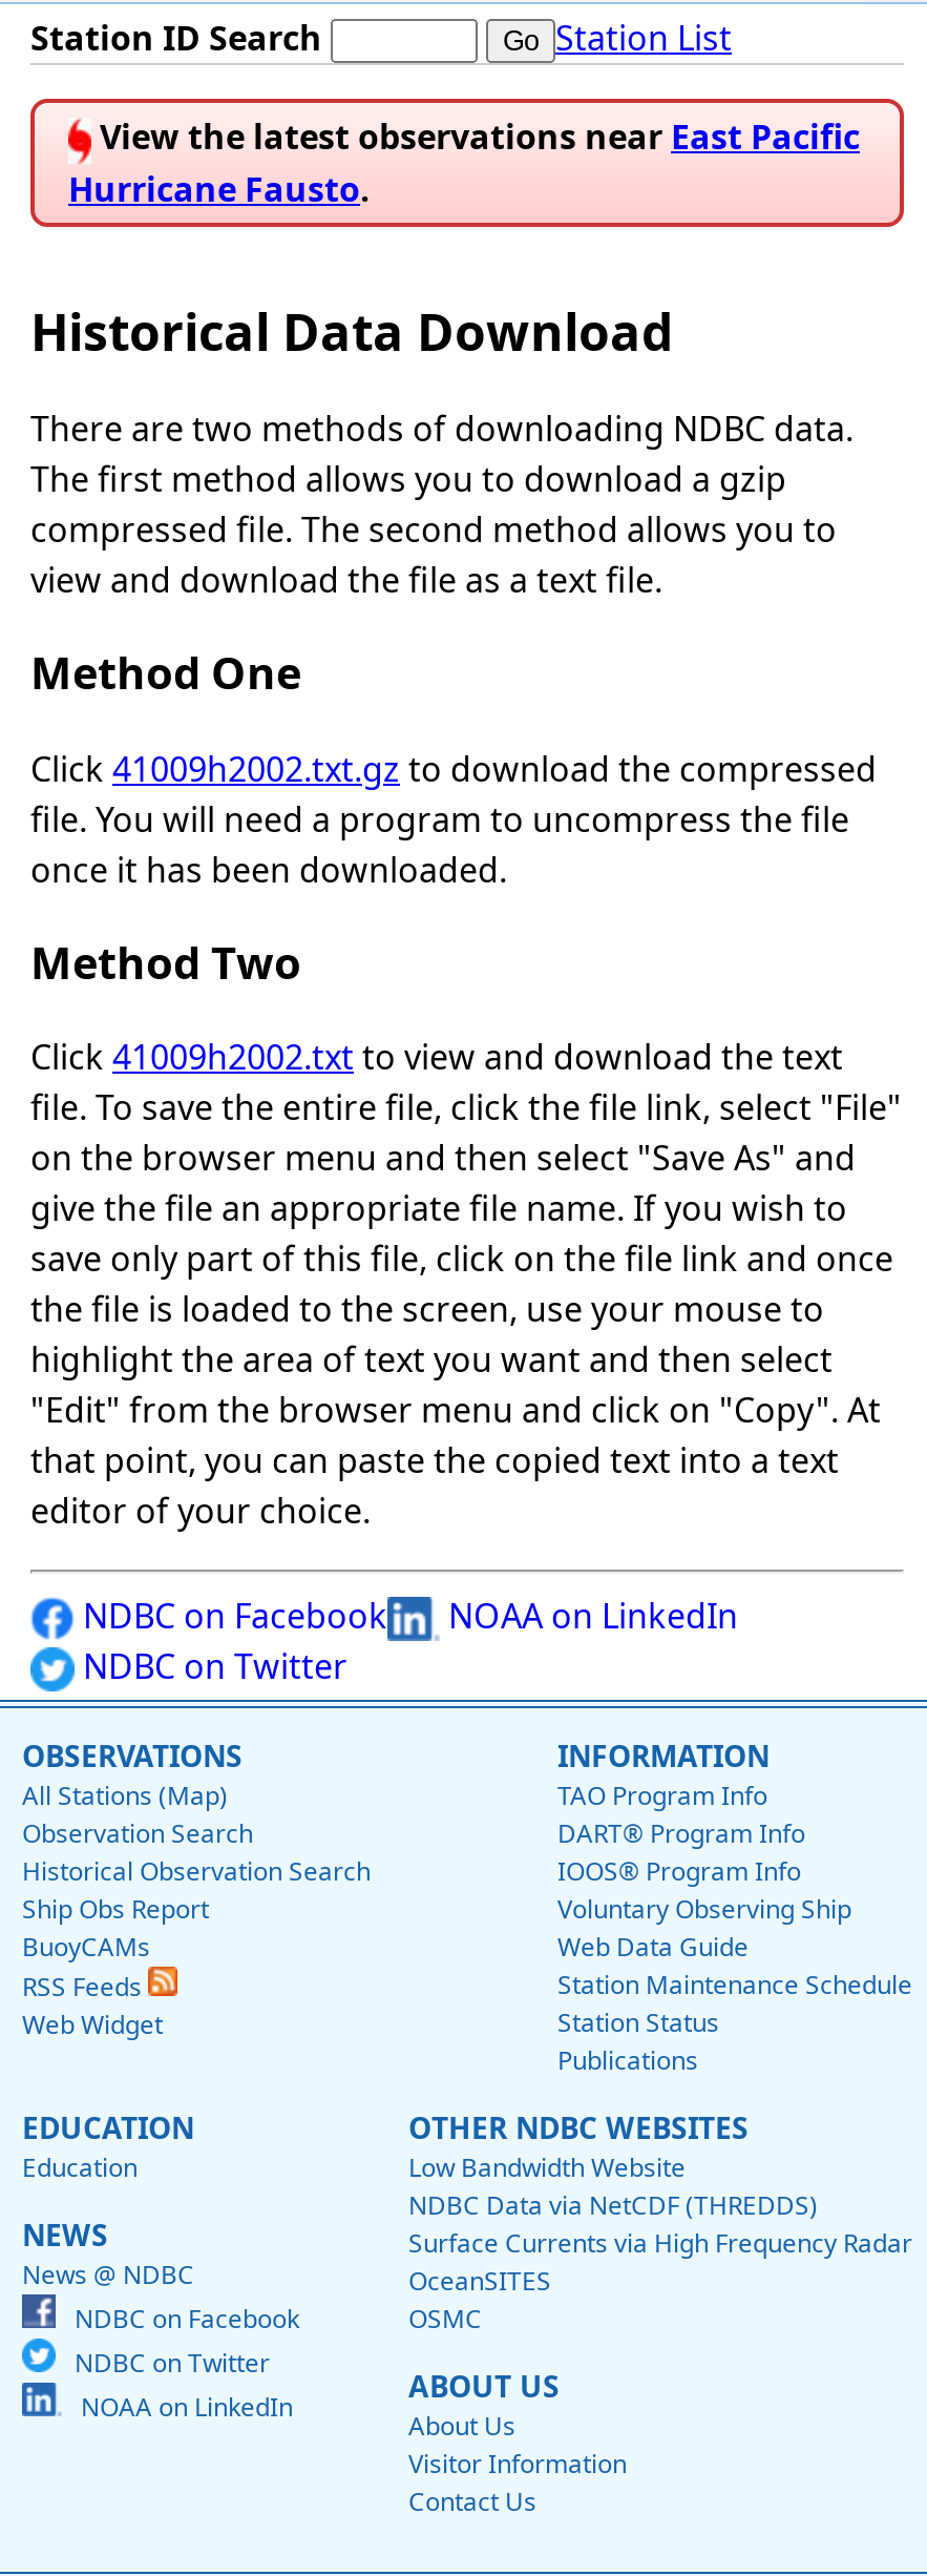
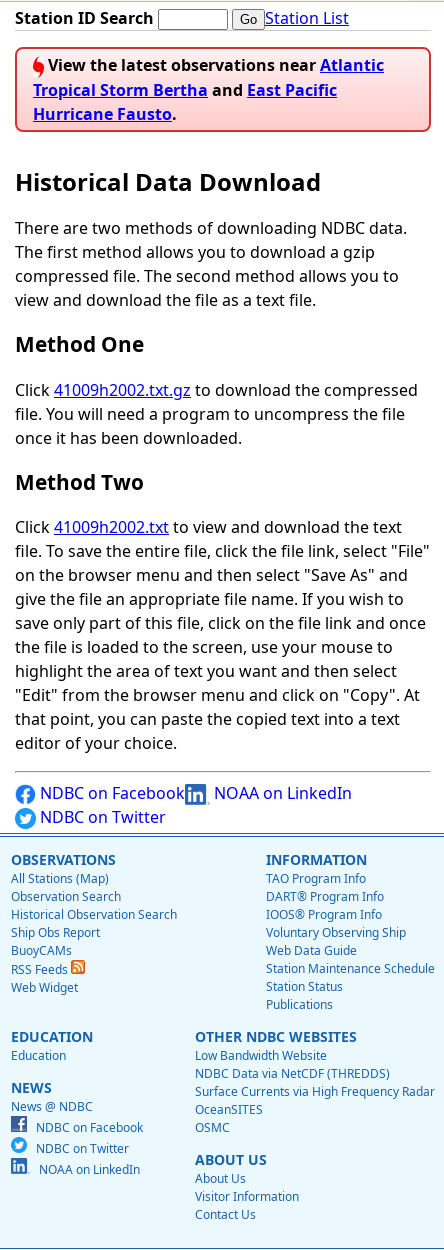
[91,114,860,160] View the latest observations near East Pacific -> [33,54,384,101] View the latest observations near Atlantic | Tropical Storm Bertha and East Pacific

